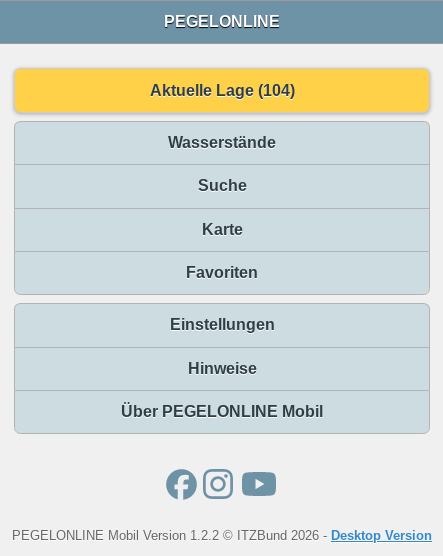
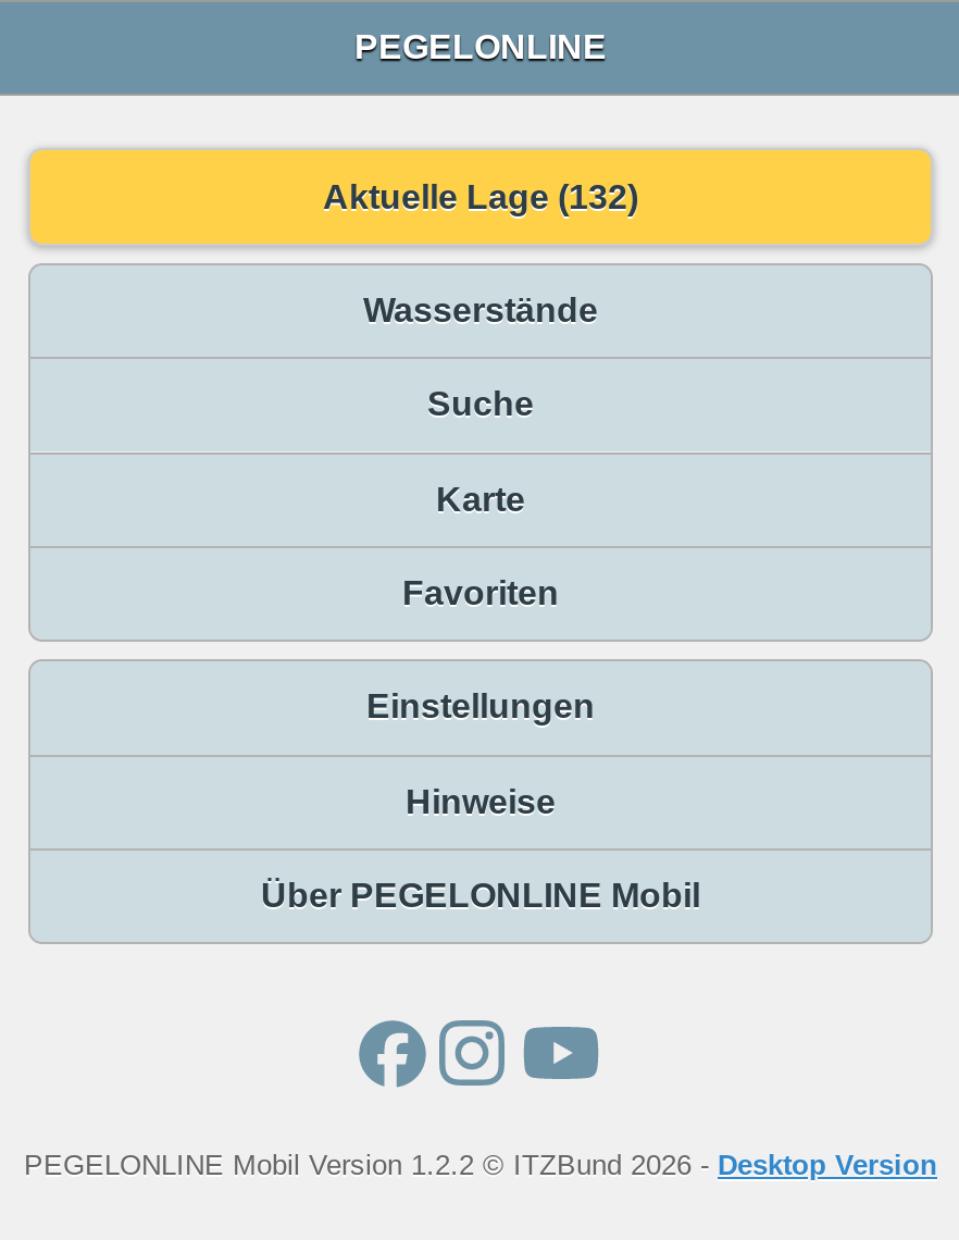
[149,82,294,99] Aktuelle Lage (104) -> [323,178,638,214] Aktuelle Lage (132)

